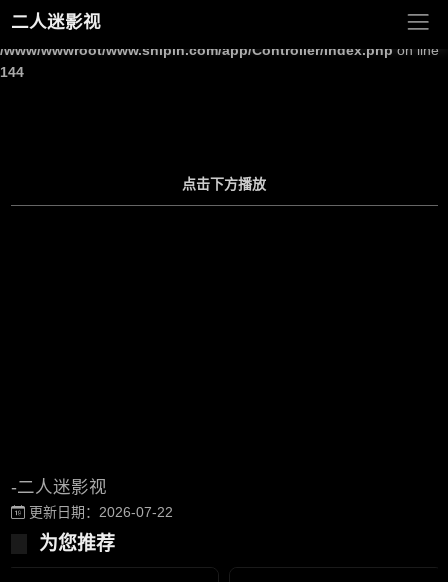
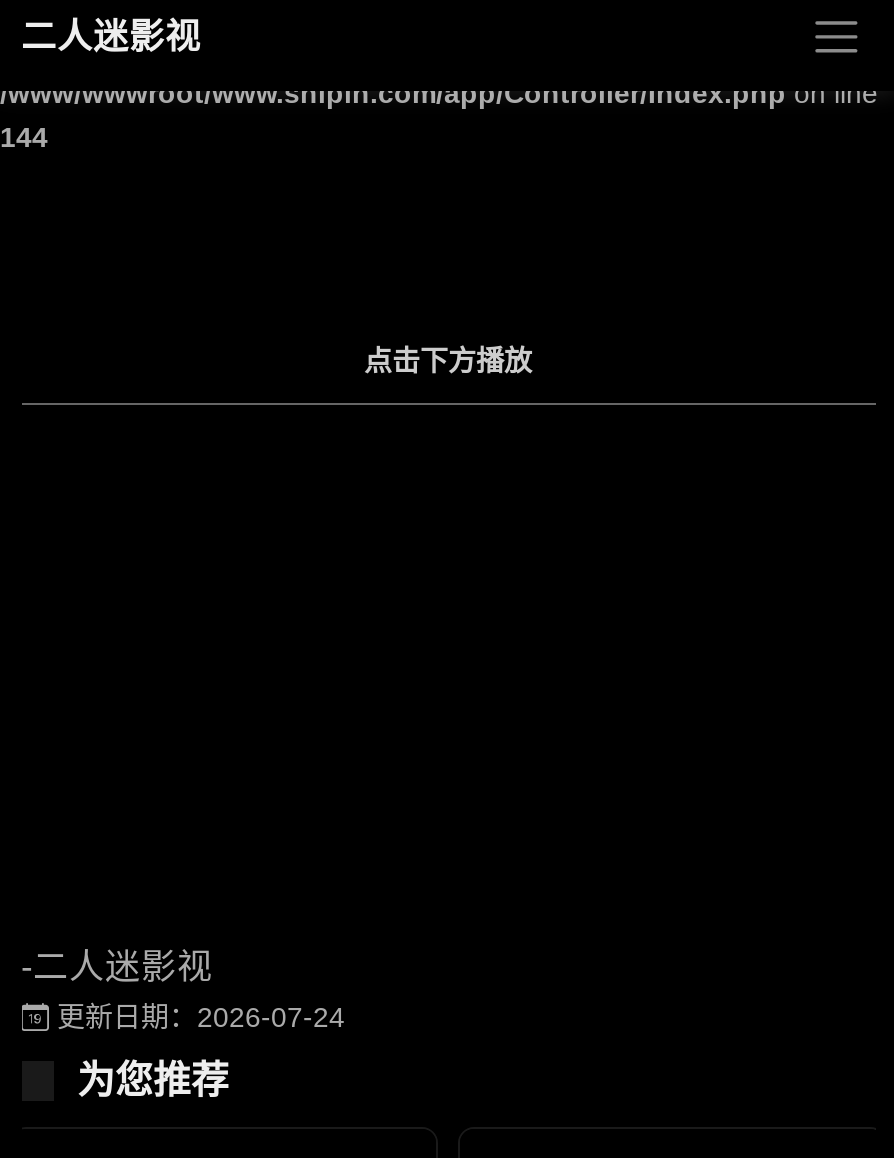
[24,504,172,520] 更新日期：2026-07-22 -> [49,1001,345,1033] 更新日期：2026-07-24

